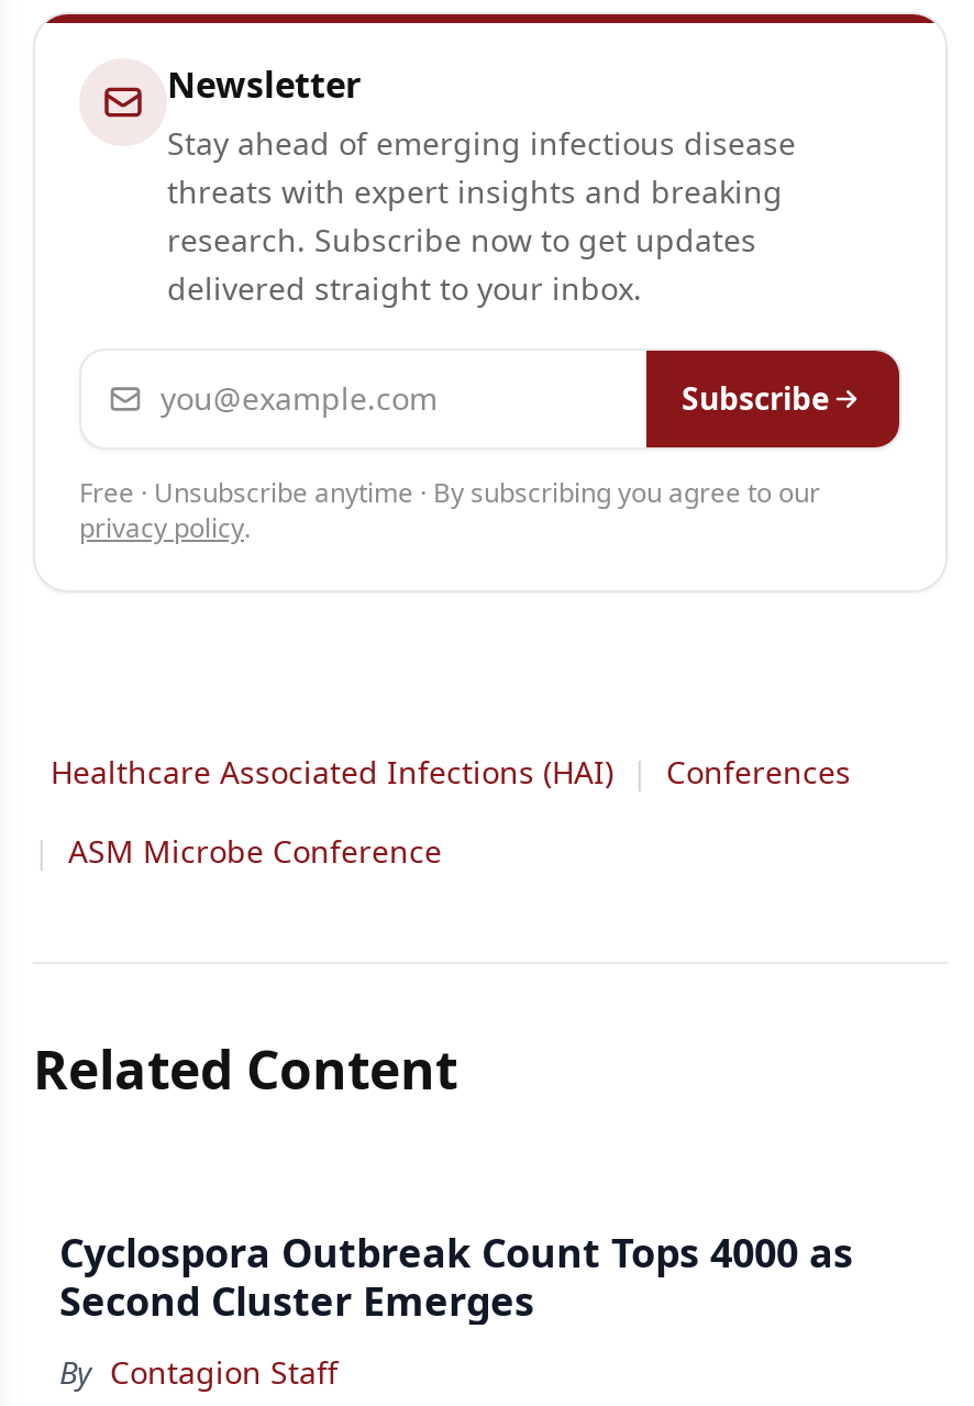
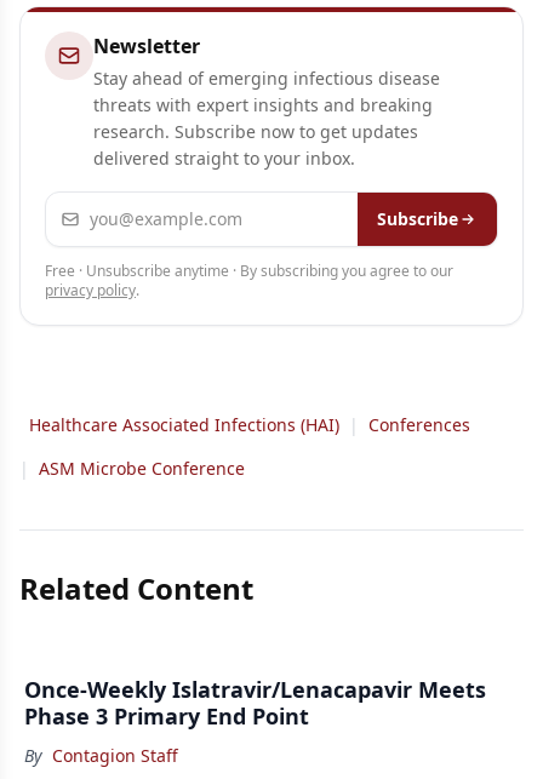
[59,1226,853,1327] Cyclospora Outbreak Count Tops 4000 as | Second Cluster Emerges -> [24,675,486,731] Once-Weekly Islatravir/Lenacapavir Meets | Phase 3 Primary End Point

